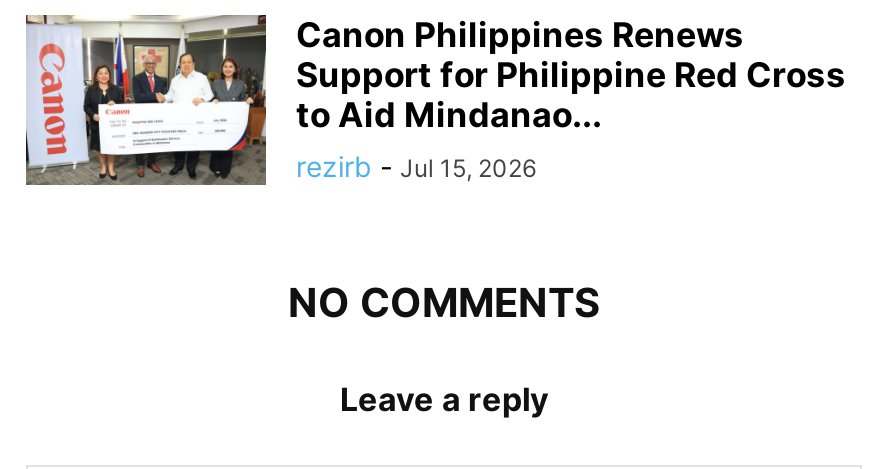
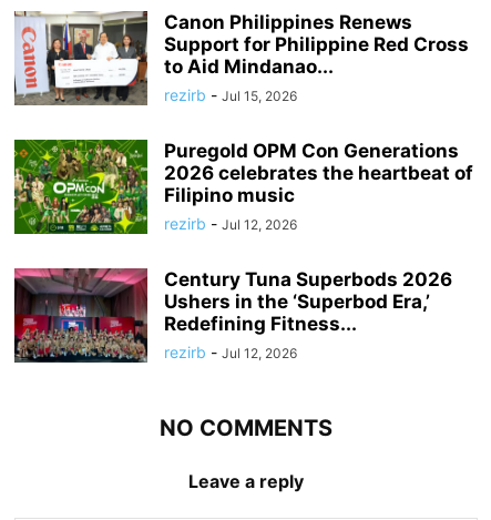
none -> [13,139,473,361] [image] | Puregold OPM Con Generations | 2026 celebrates the heartbeat of | Filipino music | rezirb - Jul 12, 2026 | Century Tuna Superbods 2026 | Ushers in the ‘Superbod Era,’ | Redefining Fitness... | rezirb - Jul 12, 2026
none -> [13,267,149,363] [image]

